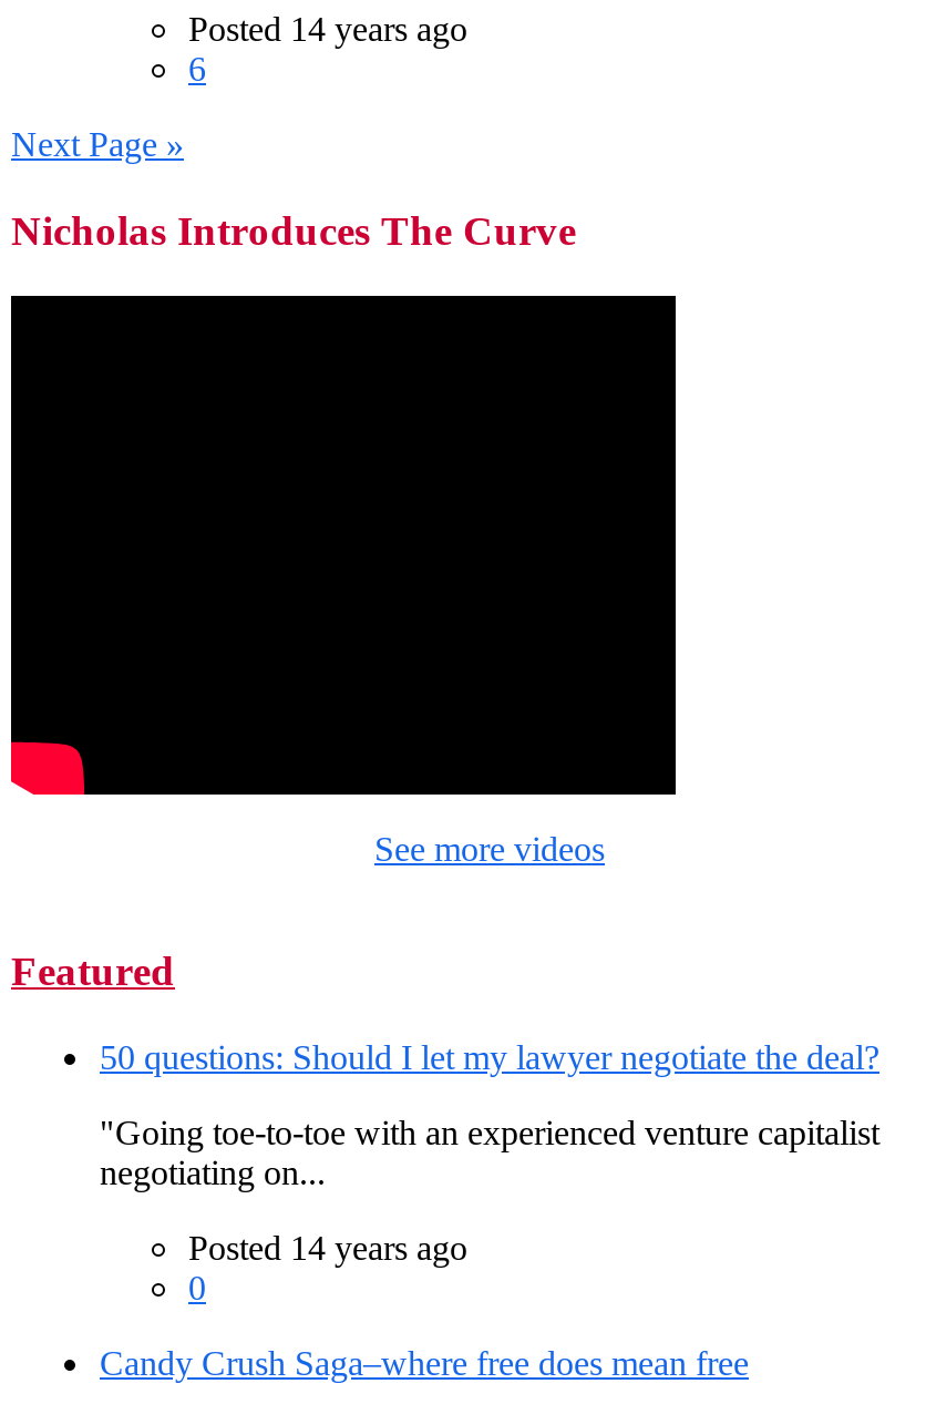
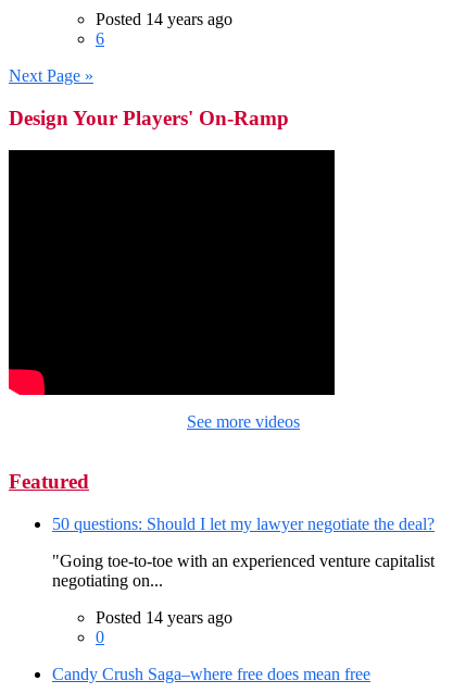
[11,207,576,253] Nicholas Introduces The Curve -> [9,106,289,129] Design Your Players' On-Ramp

